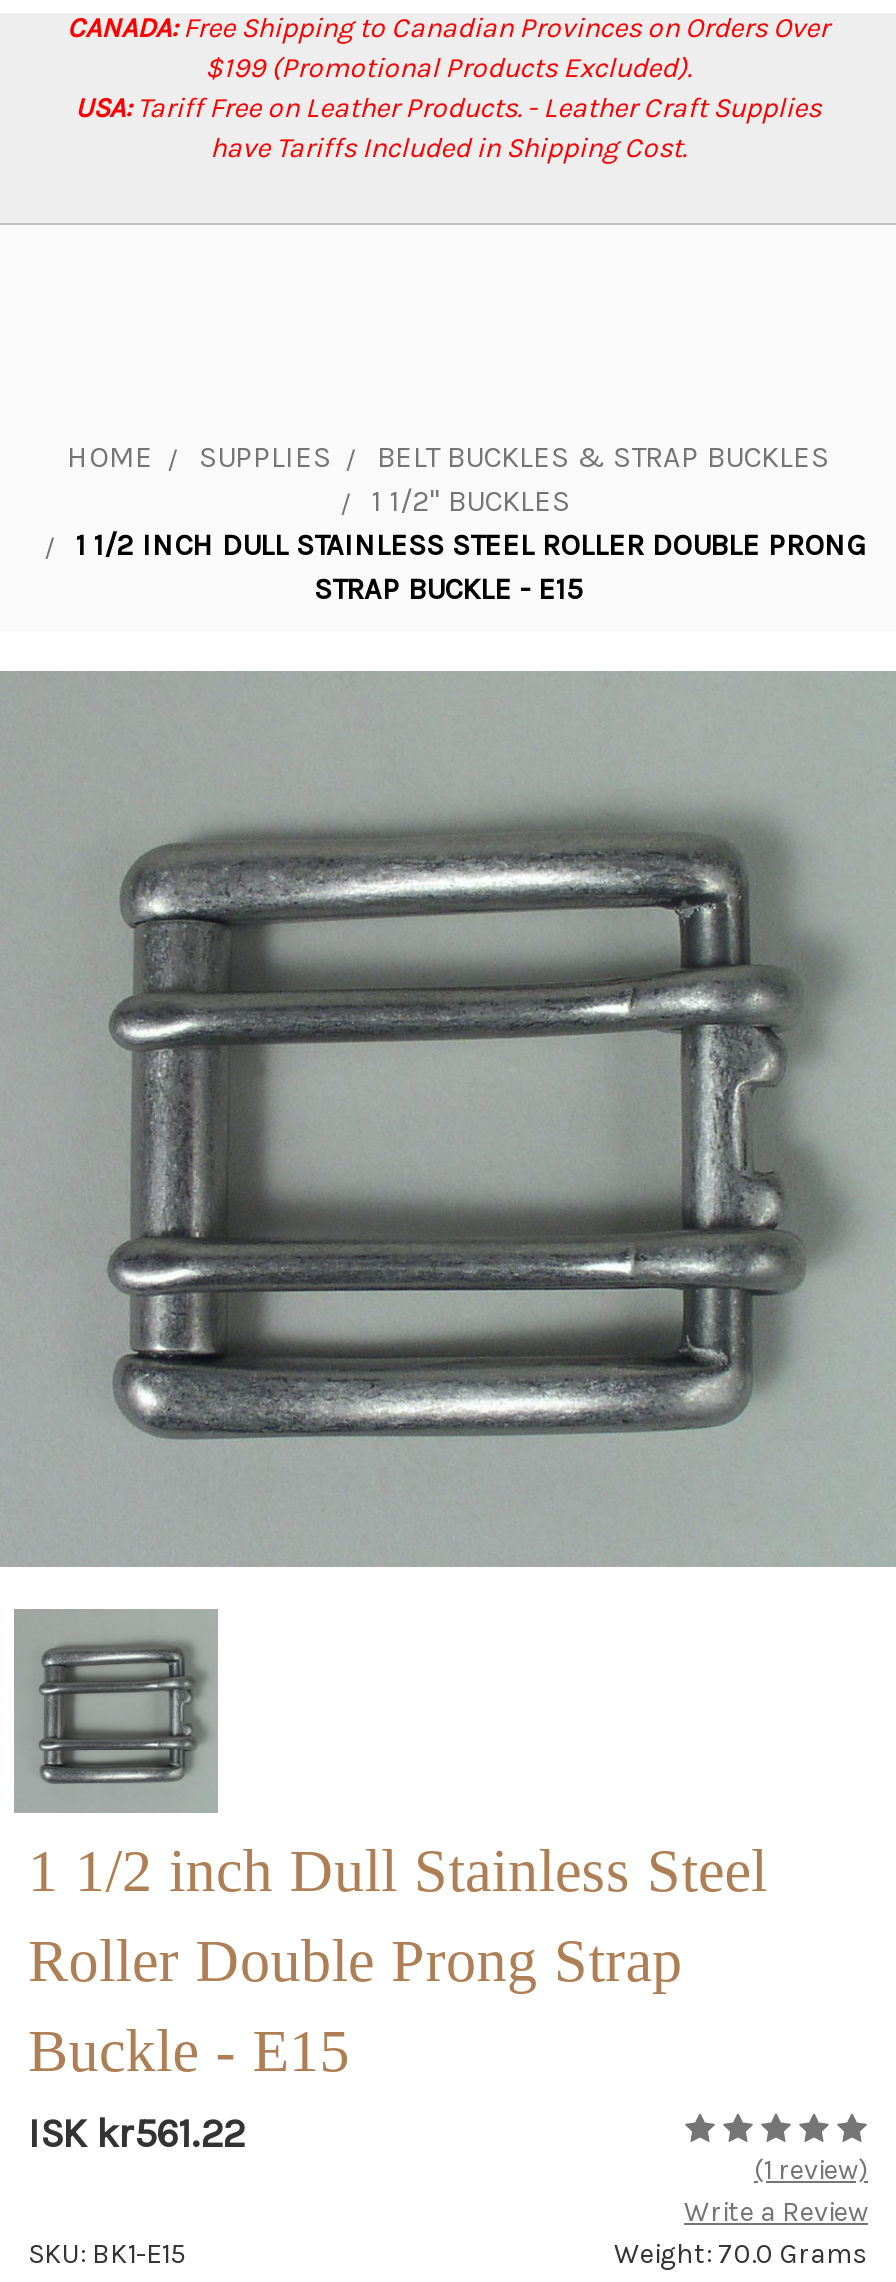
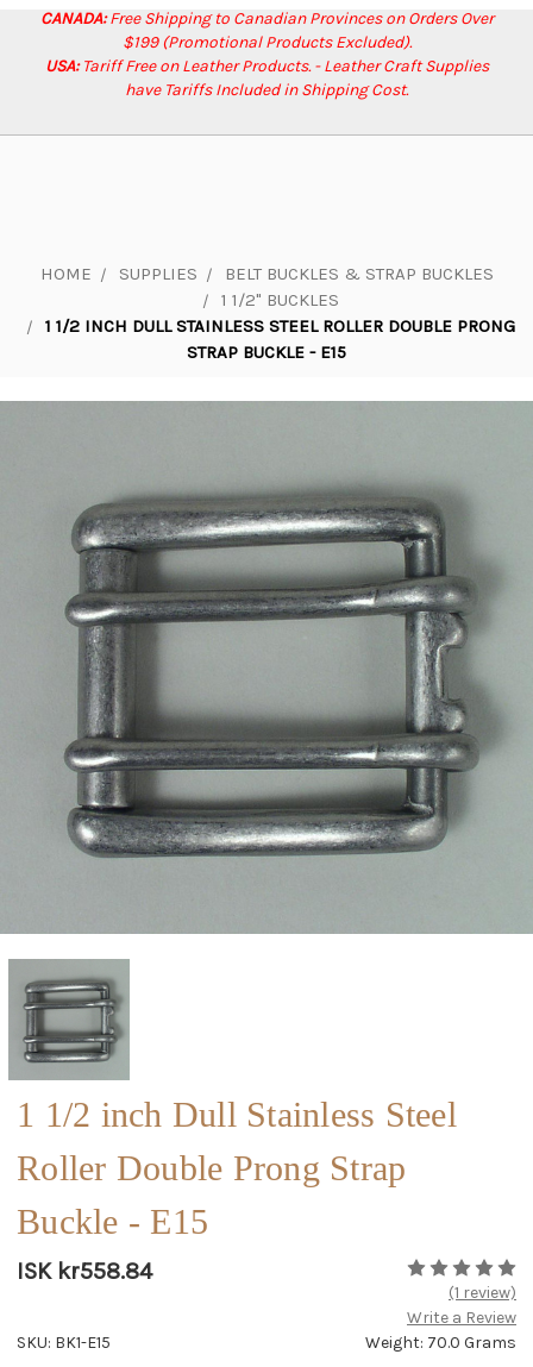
[28,2111,244,2157] ISK kr561.22 -> [17,1258,152,1285] ISK kr558.84

